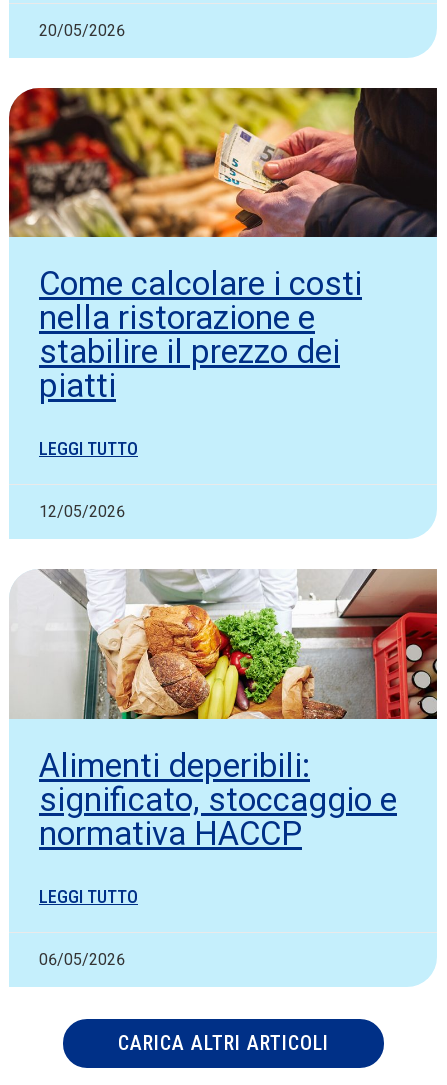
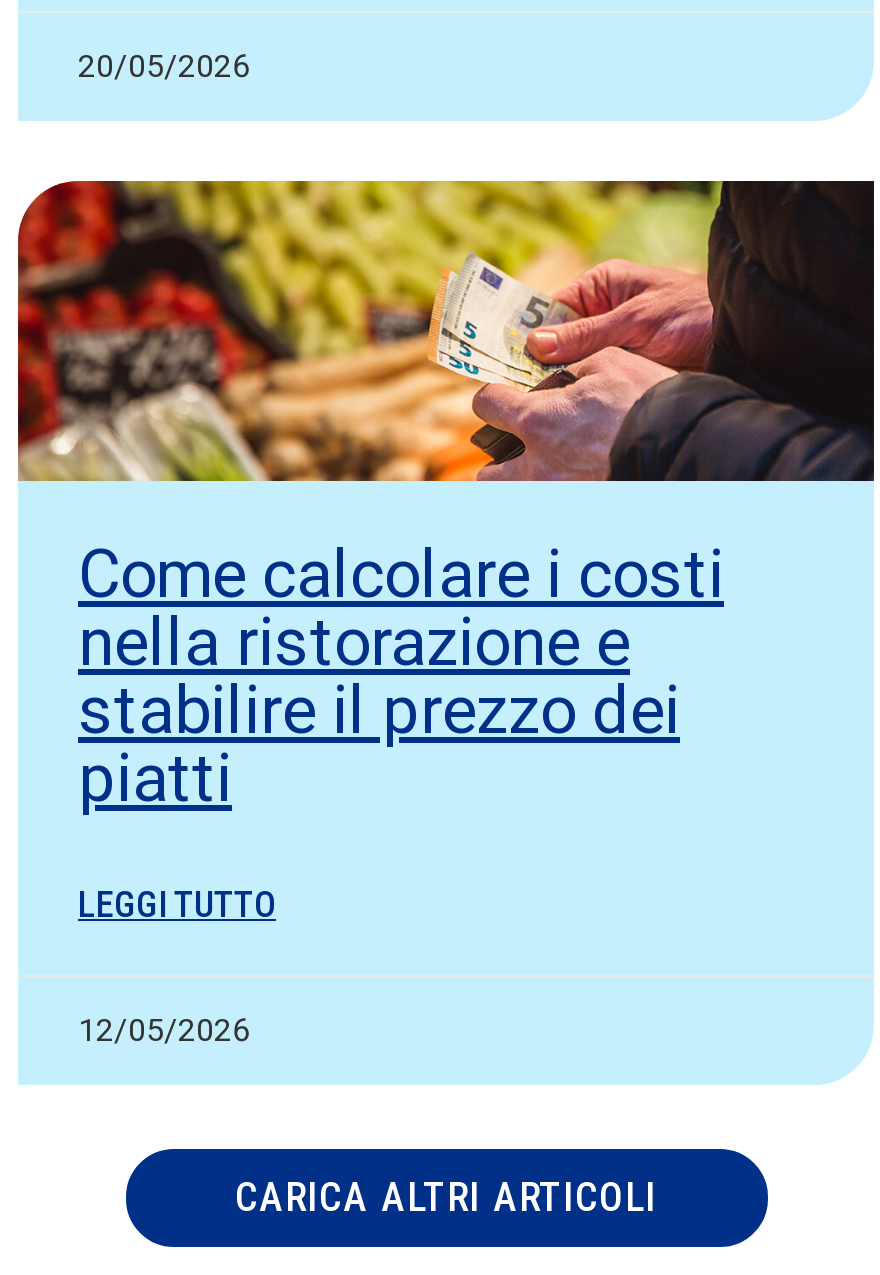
[9,568,438,969] [image] | Alimenti deperibili: | significato, stoccaggio e | normativa HACCP | LEGGI TUTTO | 06/05/2026 -> none

